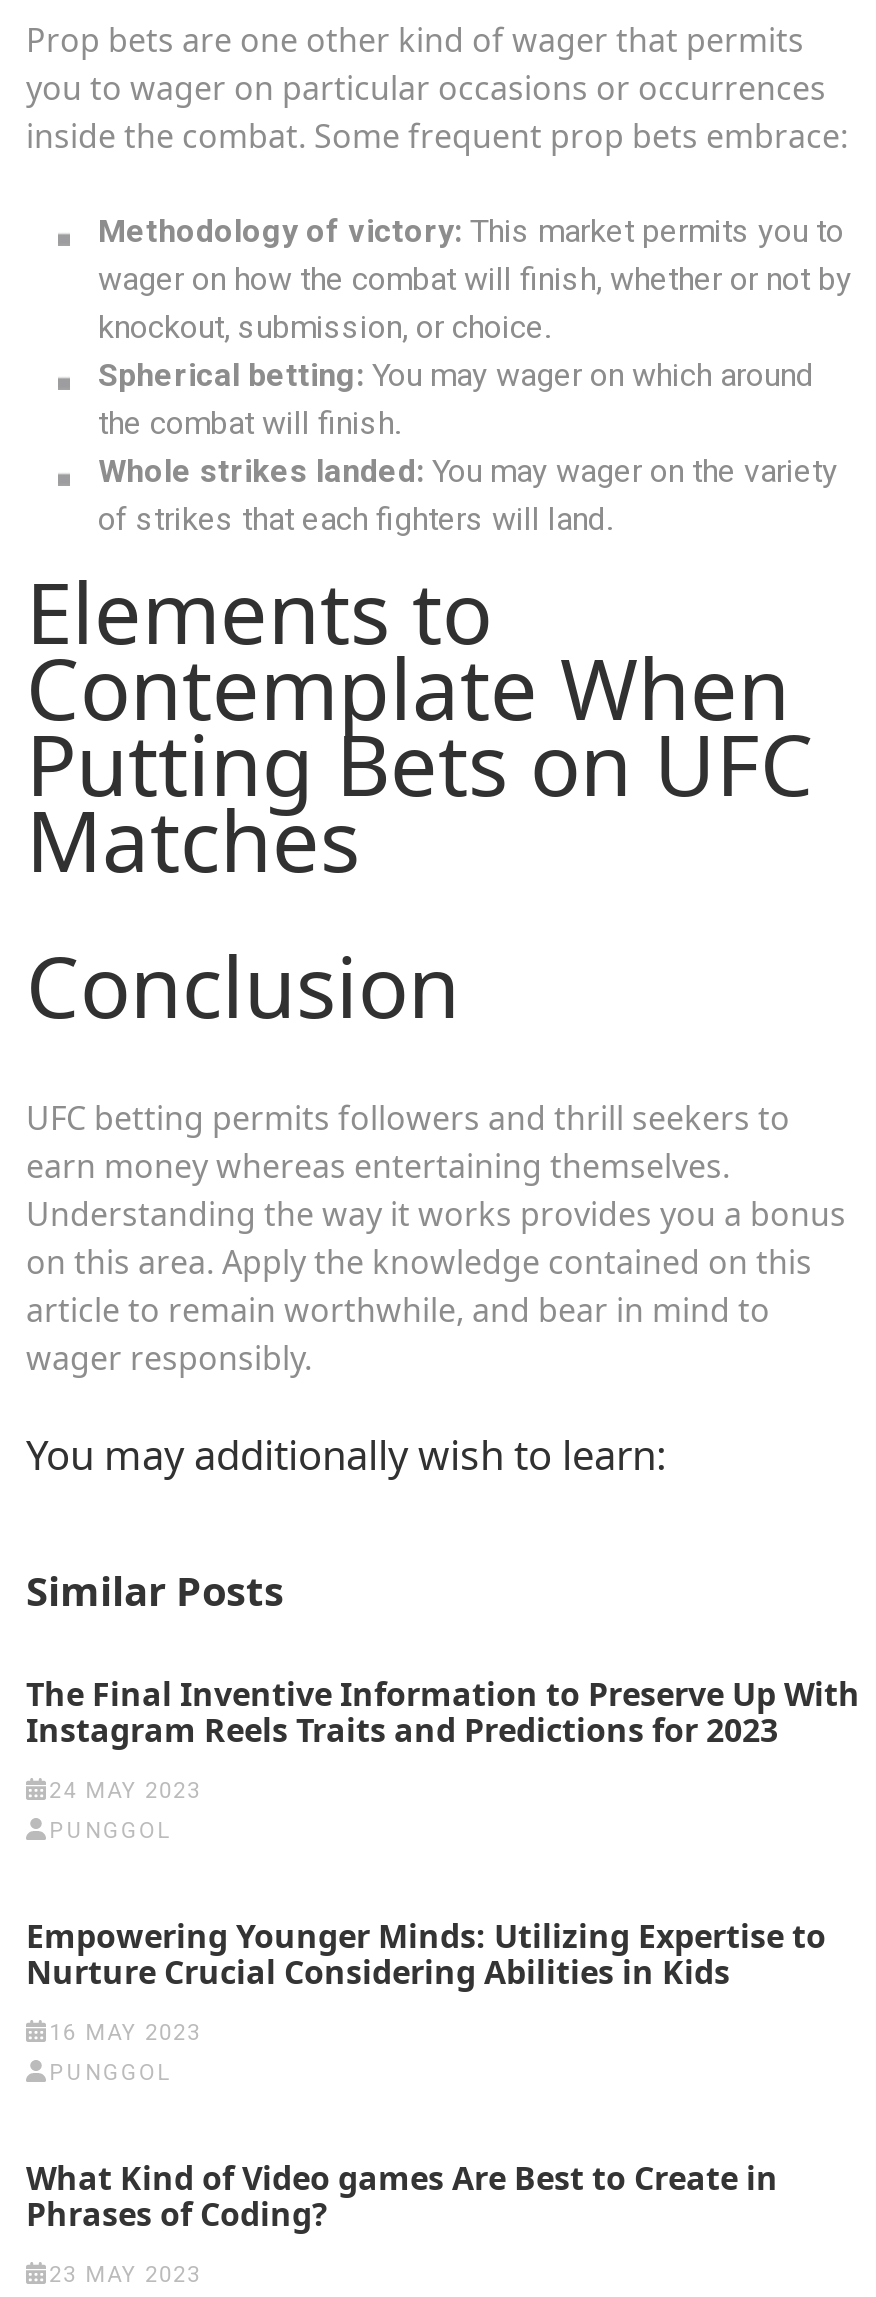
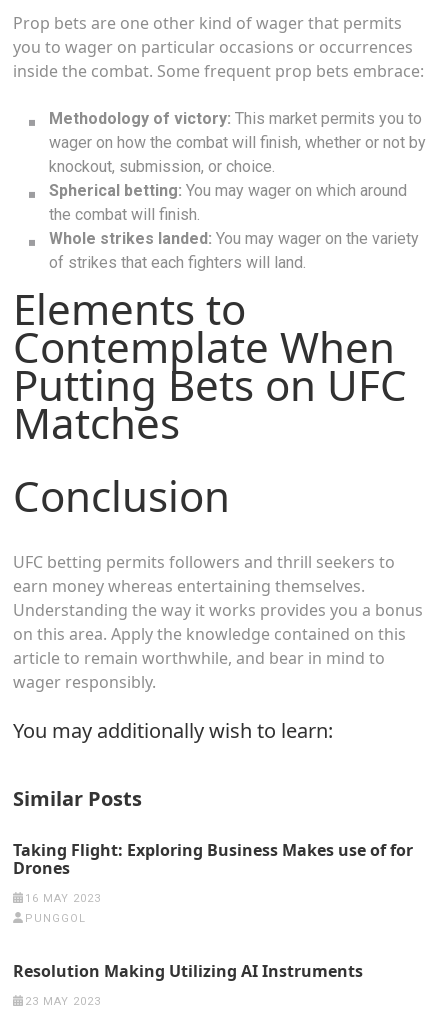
[26,1671,860,1993] The Final Inventive Information to Preserve Up With | Instagram Reels Traits and Predictions for 2023 | 24 MAY 2023 | PUNGGOL | Empowering Younger Minds: Utilizing Expertise to | Nurture Crucial Considering Abilities in Kids -> [13,839,413,879] Taking Flight: Exploring Business Makes use of for | Drones
[26,2155,778,2235] What Kind of Video games Are Best to Create in | Phrases of Coding? -> [13,960,363,982] Resolution Making Utilizing AI Instruments

